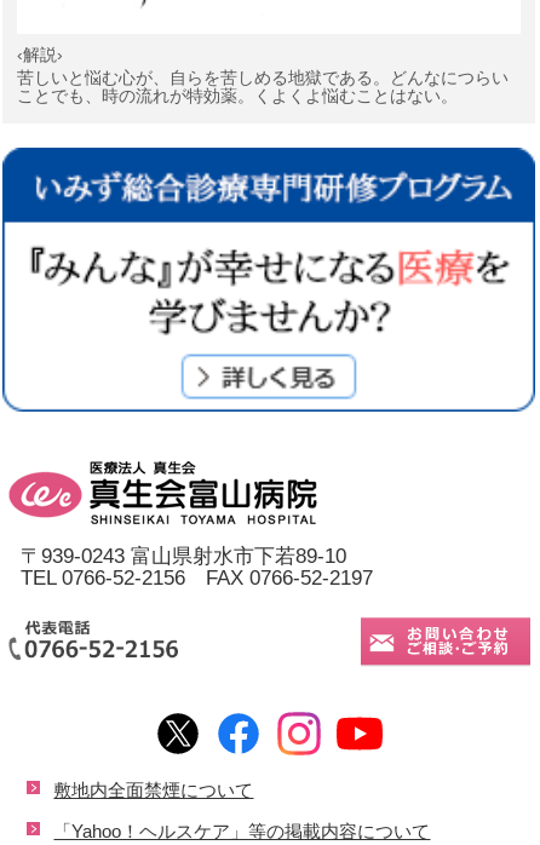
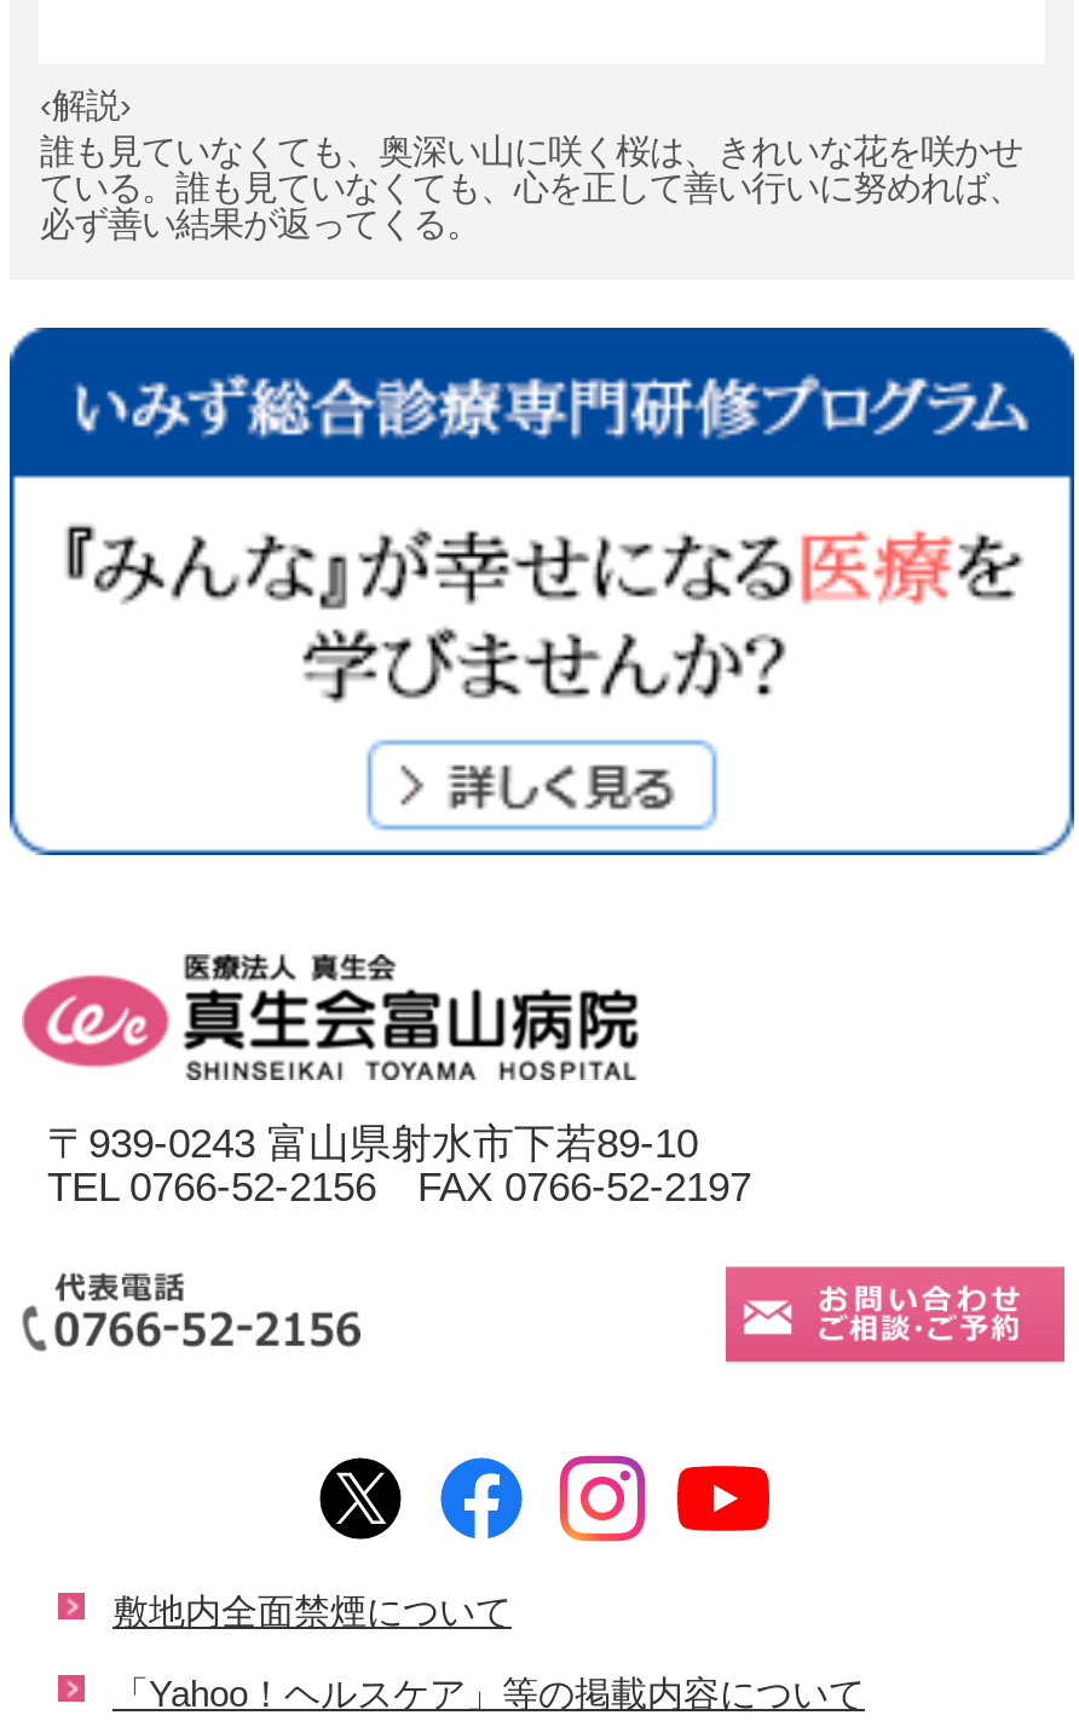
[18,68,509,105] 苦しいと悩む心が、自らを苦しめる地獄である。どんなにつらい | ことでも、時の流れが特効薬。くよくよ悩むことはない。 -> [40,131,1022,243] 誰も見ていなくても、奥深い山に咲く桜は、きれいな花を咲かせ | ている。誰も見ていなくても、心を正して善い行いに努めれば、 | 必ず善い結果が返ってくる。

